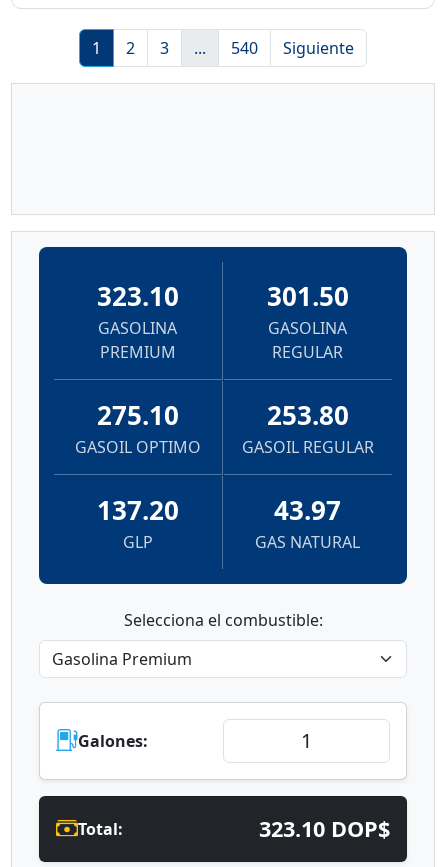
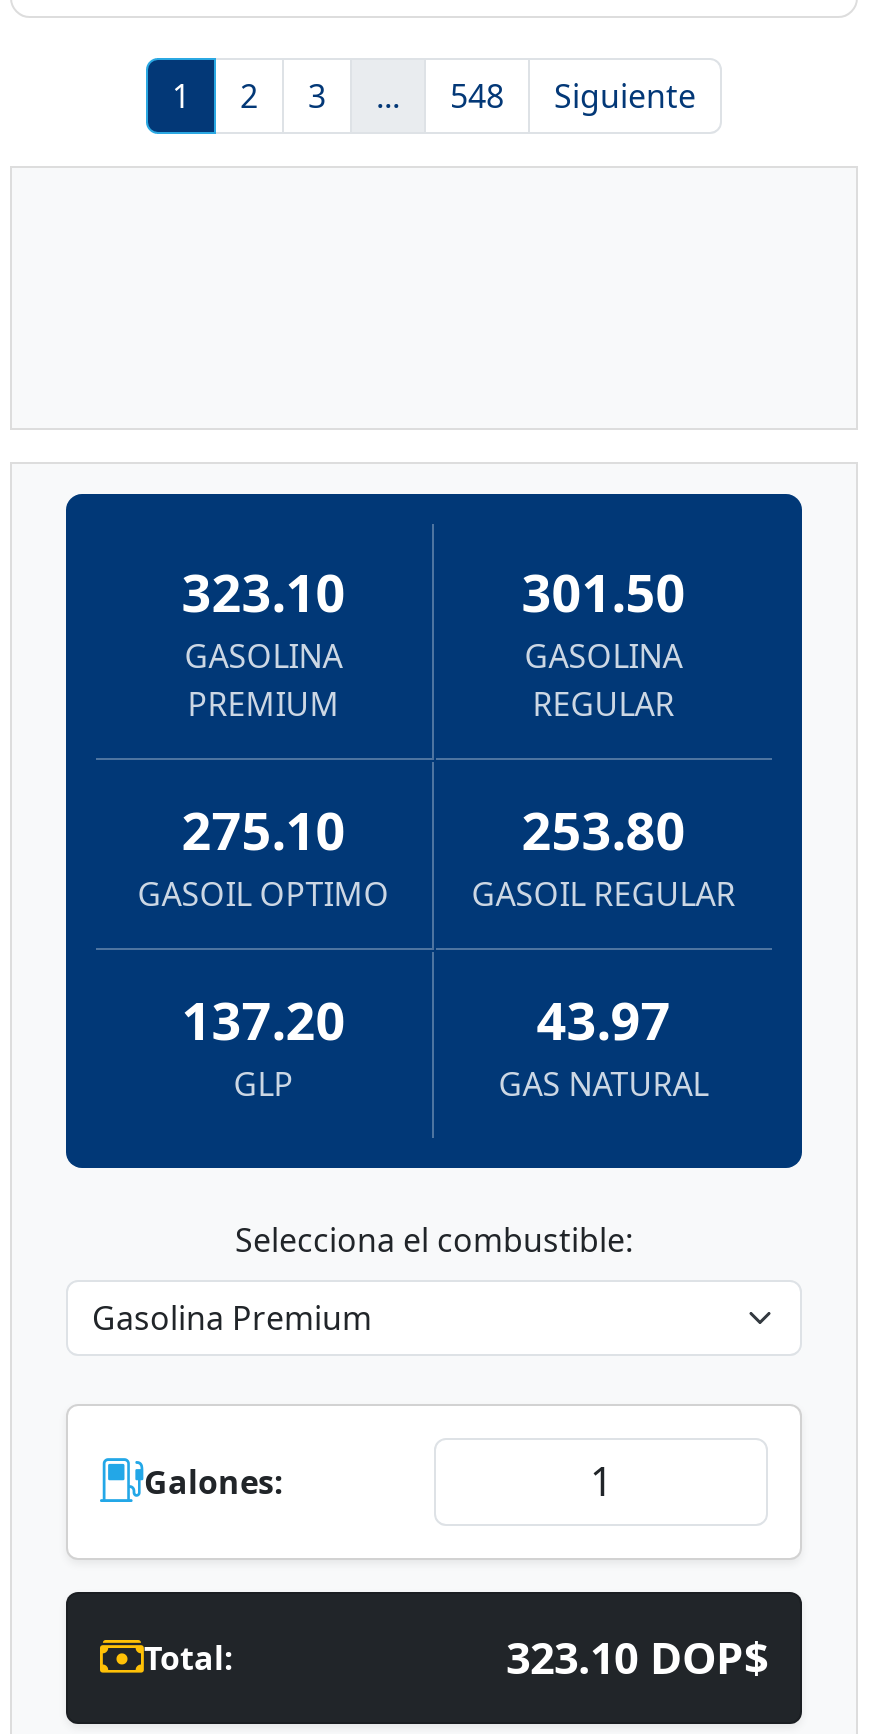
[231,37,258,59] 540 -> [450,73,504,117] 548

